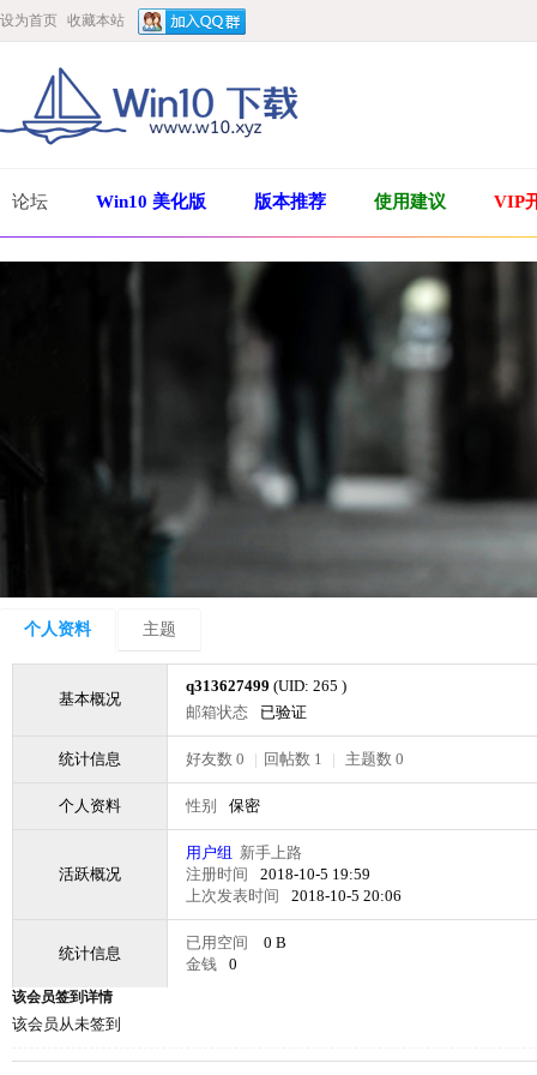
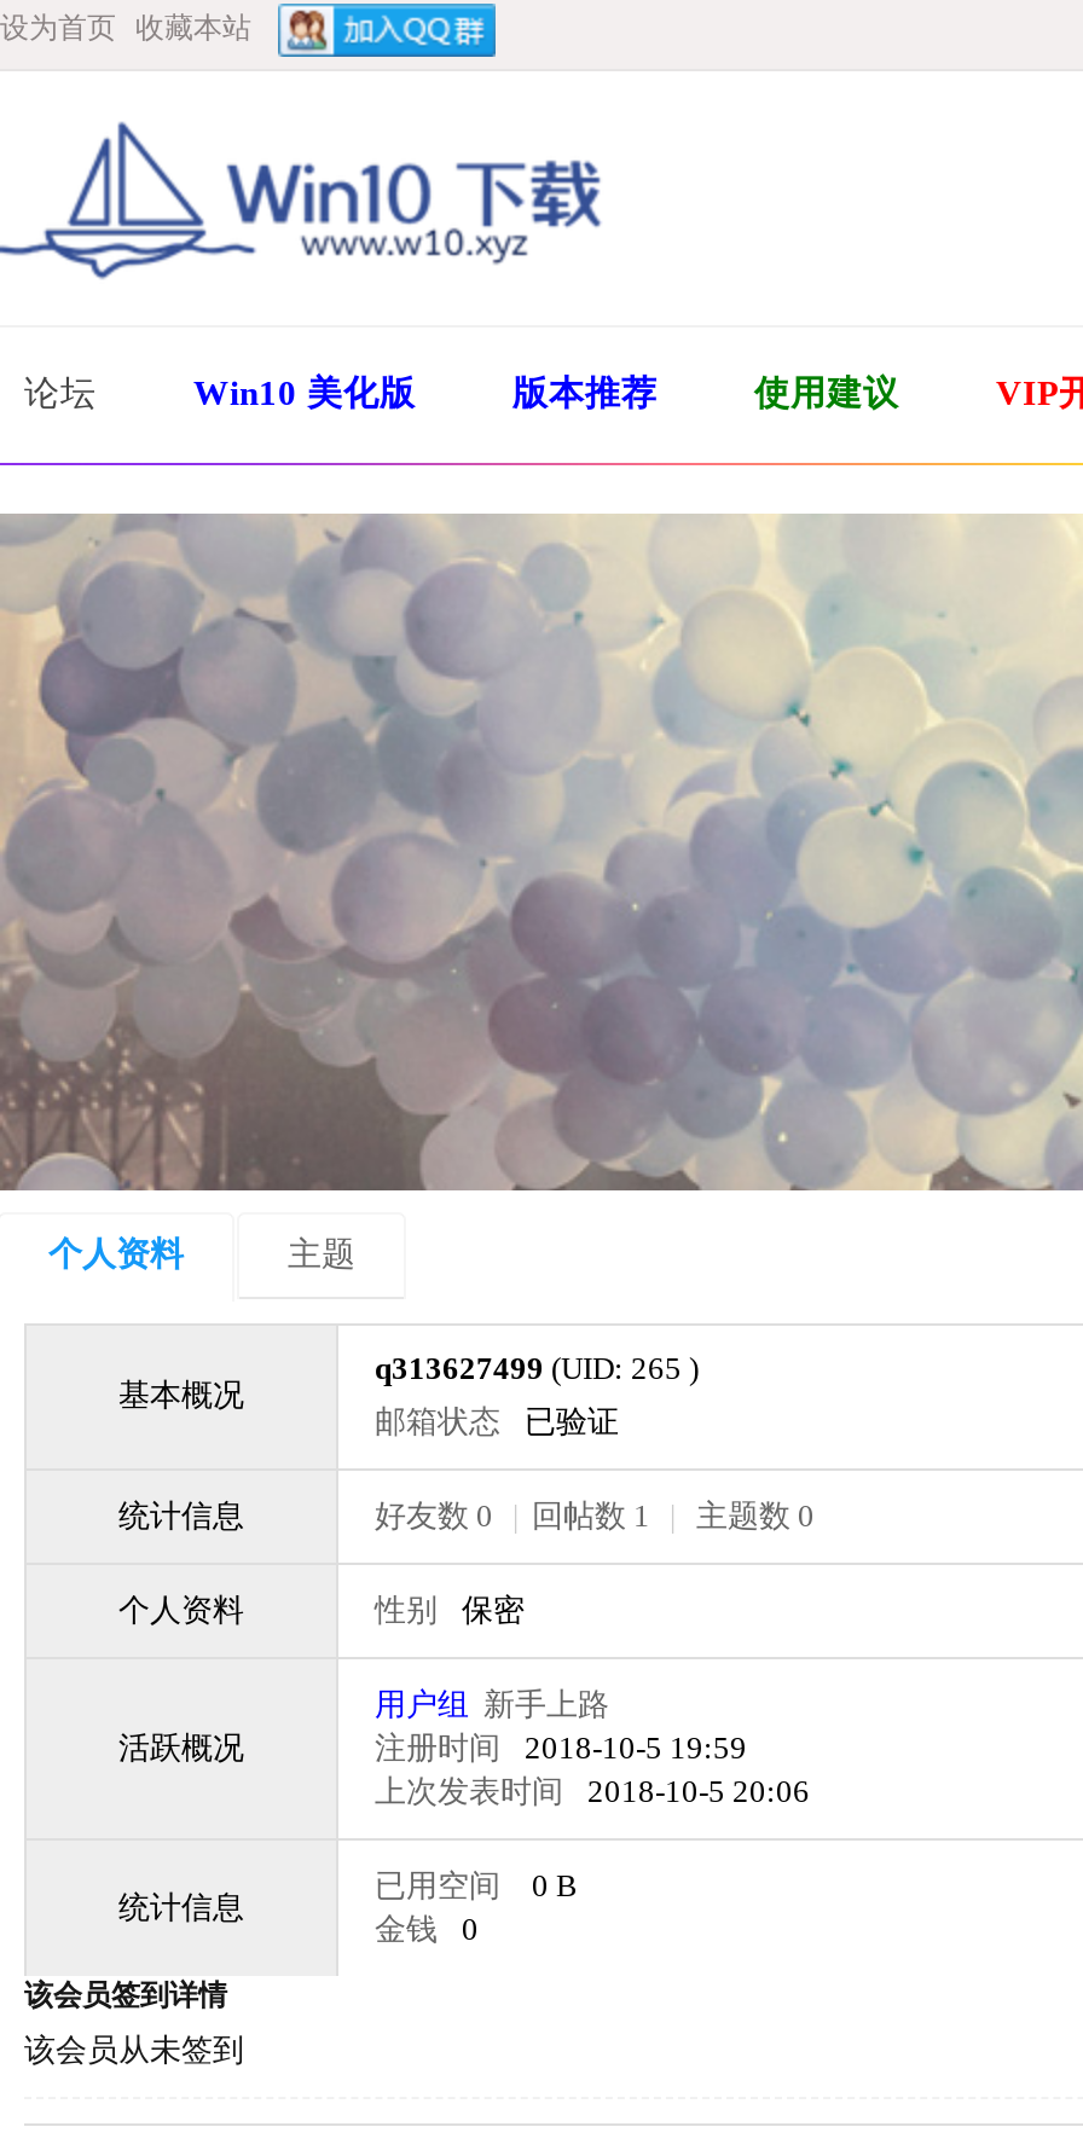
[4,260,533,599] [image] -> [7,511,1076,1193] [image]

